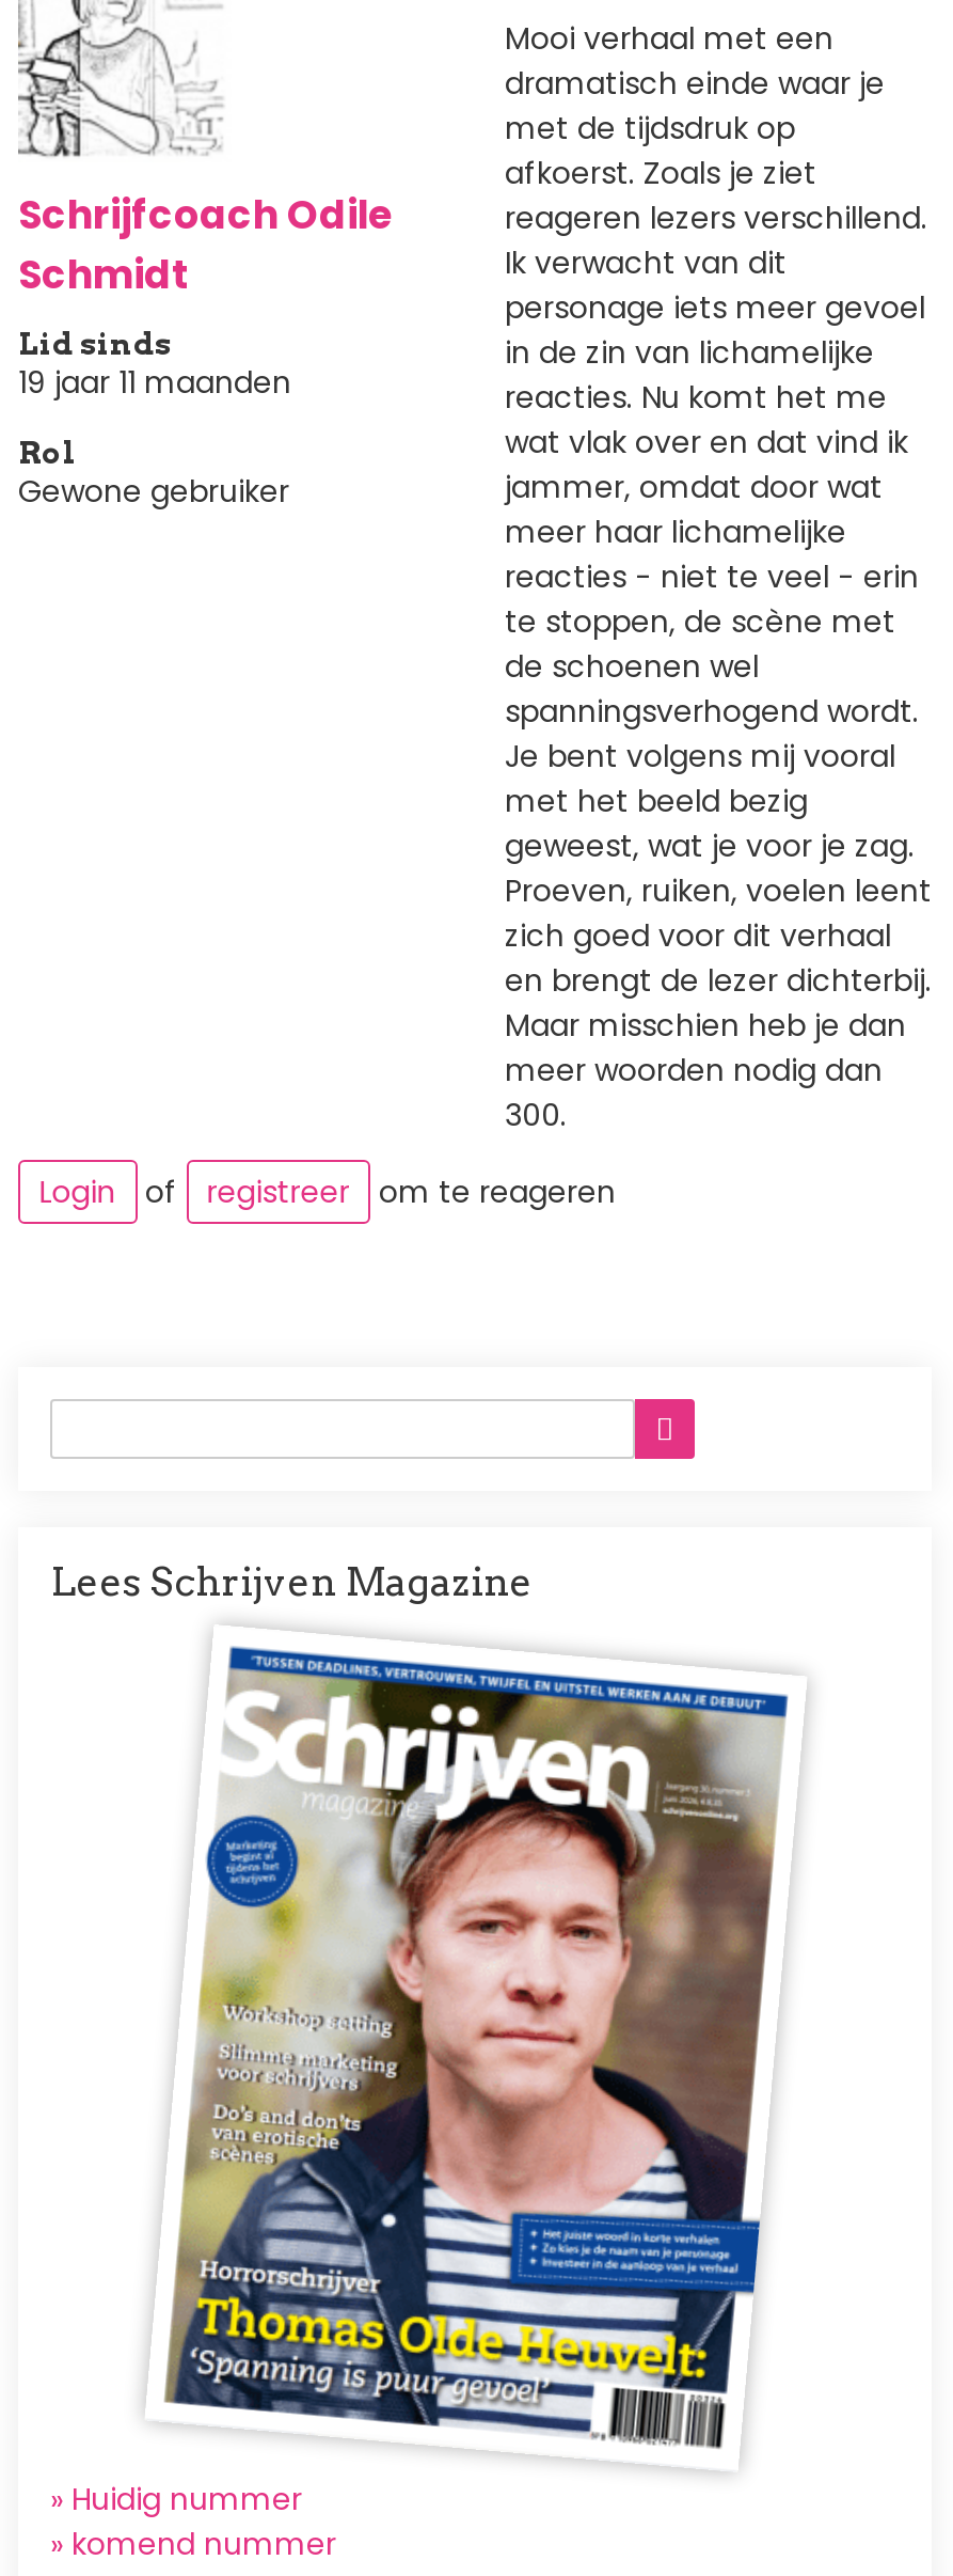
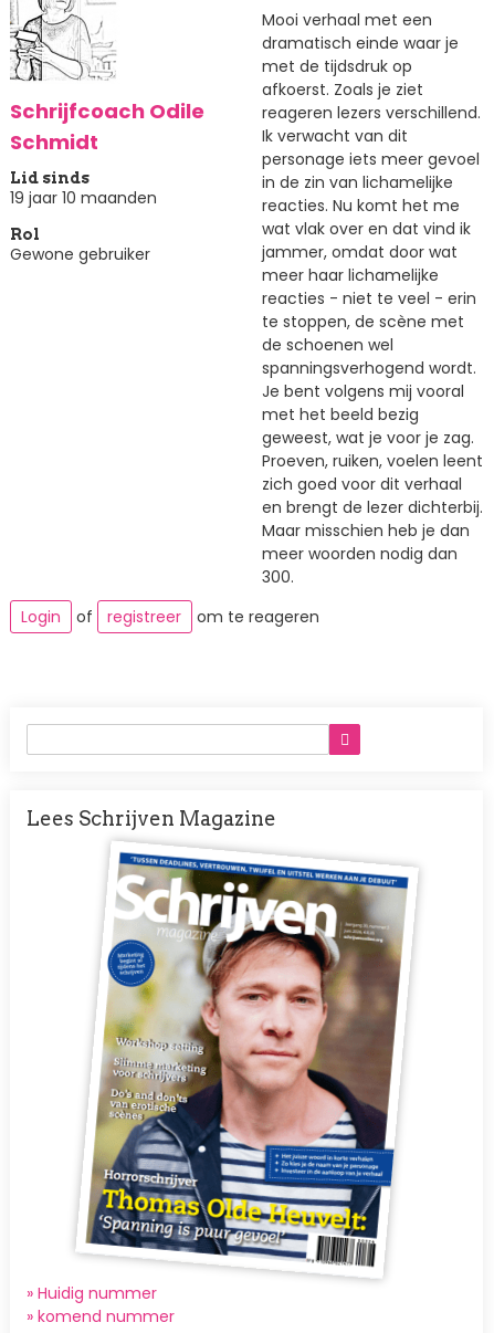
[18,361,291,404] 19 jaar 11 maanden -> [10,187,157,209] 19 jaar 10 maanden

